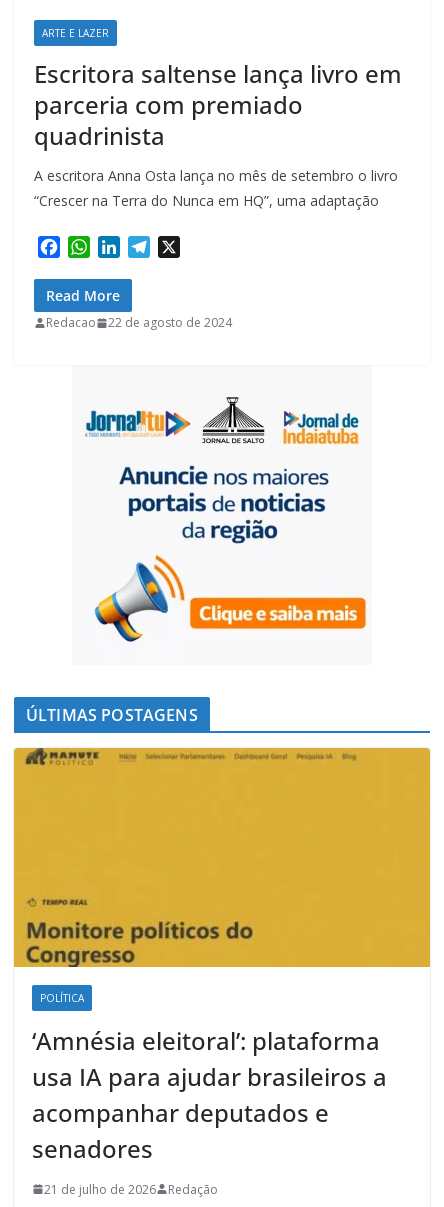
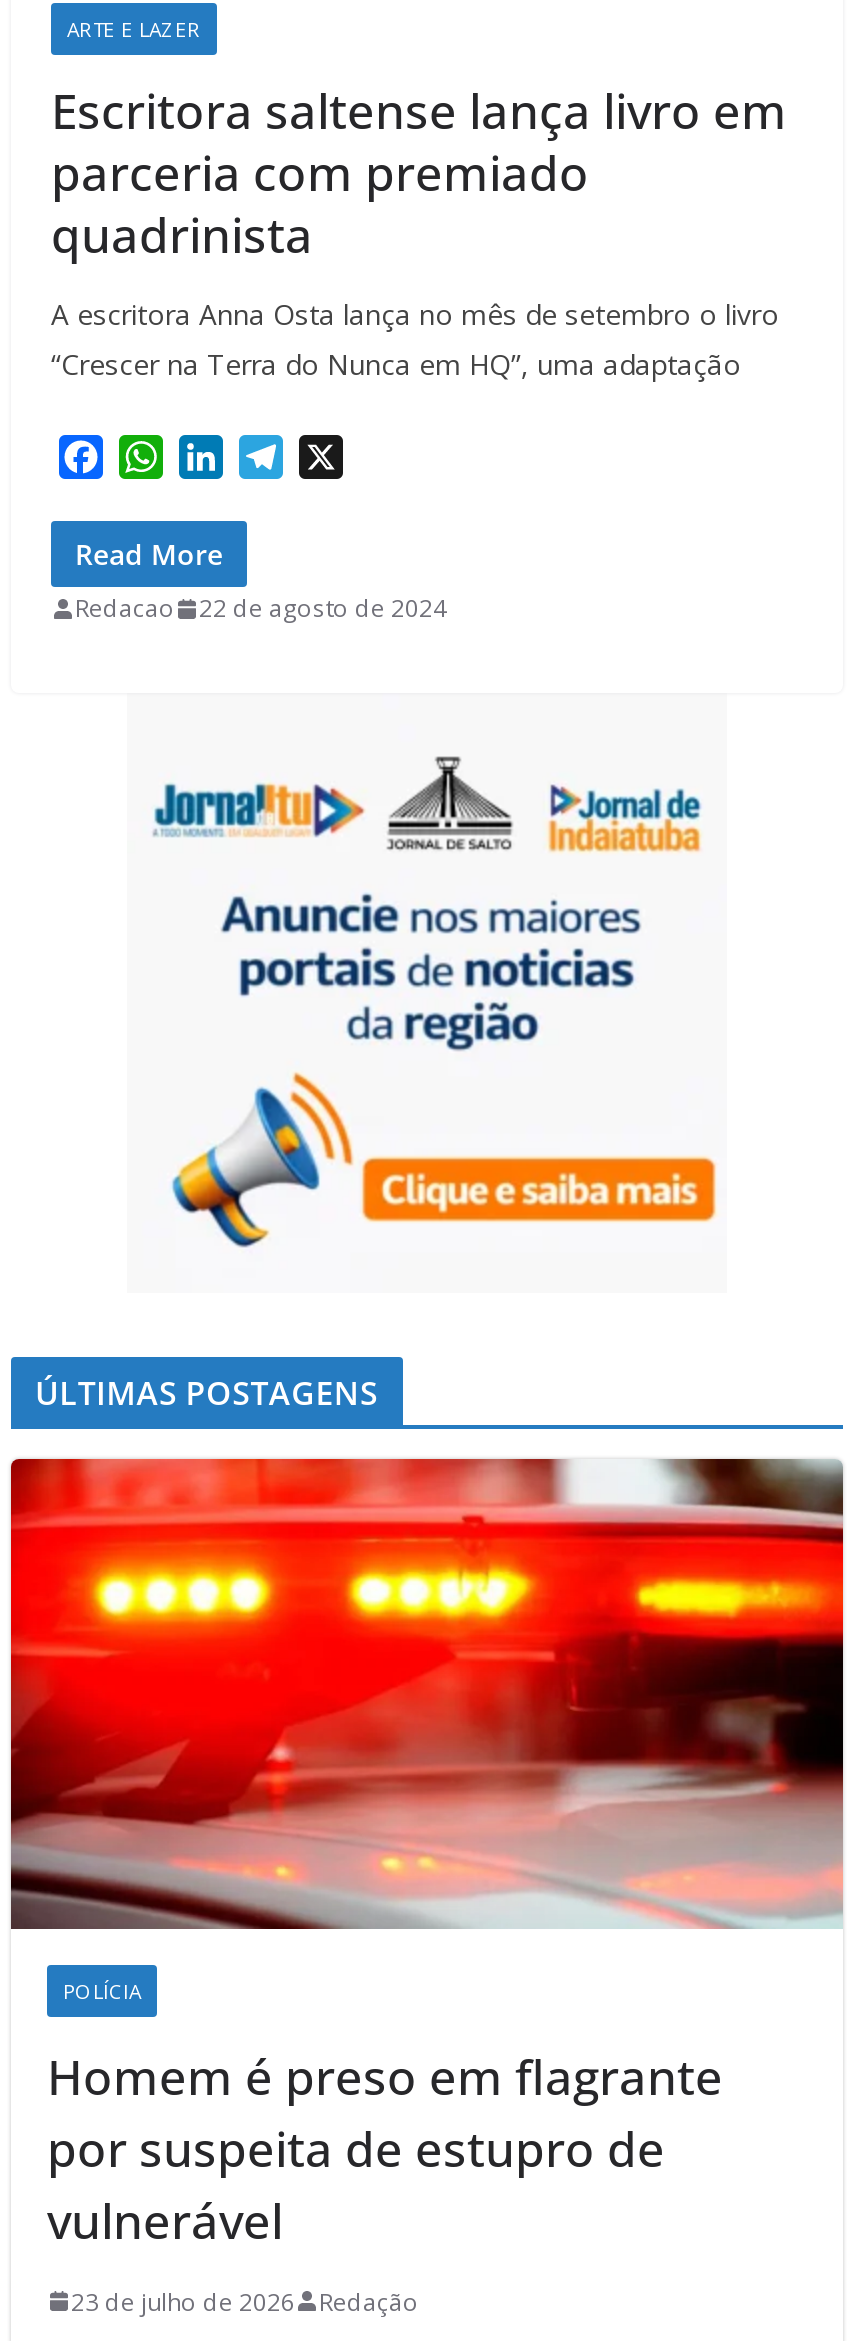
[13,747,431,1005] [image] | POLÍTICA -> [9,1457,845,2004] [image] | POLÍCIA
[32,1024,387,1165] ‘Amnésia eleitoral’: plataforma | usa IA para ajudar brasileiros a | acompanhar deputados e | senadores -> [47,2042,723,2252] Homem é preso em flagrante | por suspeita de estupro de | vulnerável
[44,1181,218,1198] 21 de julho de 2026 Redação -> [71,2284,419,2318] 23 de julho de 2026 Redação

